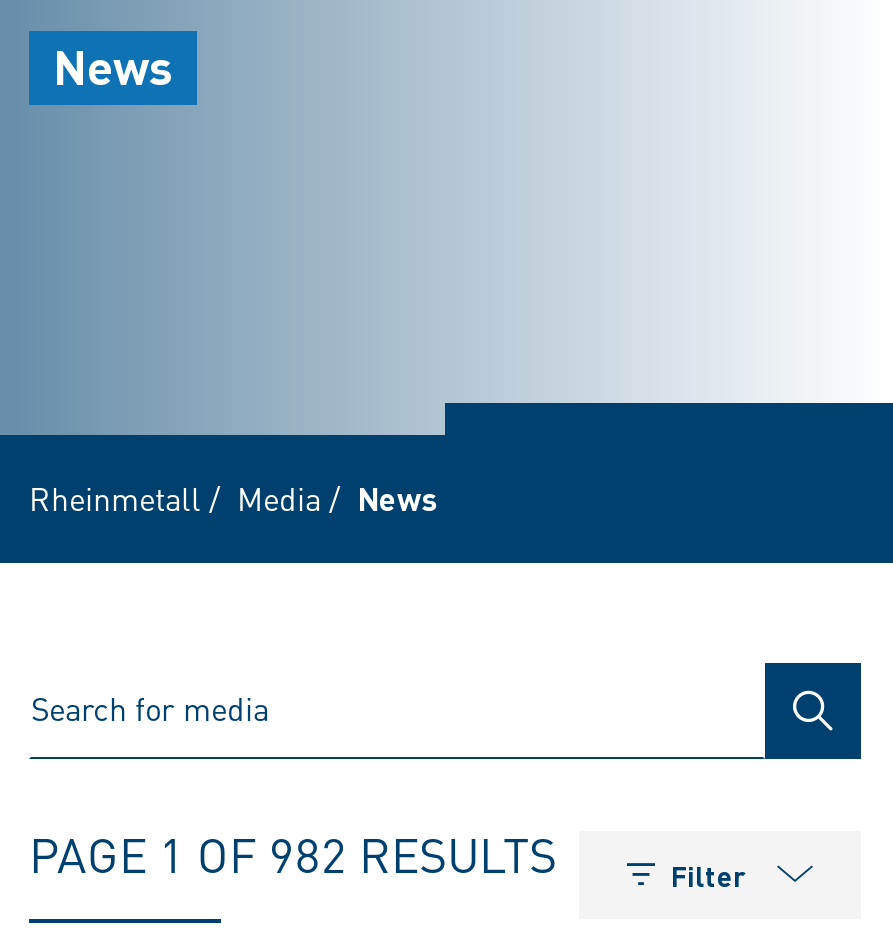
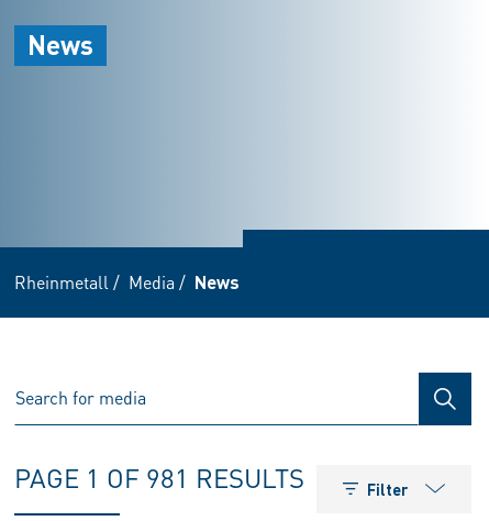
[29,823,557,885] PAGE 1 OF 982 RESULTS -> [14,461,304,495] PAGE 1 OF 981 RESULTS

